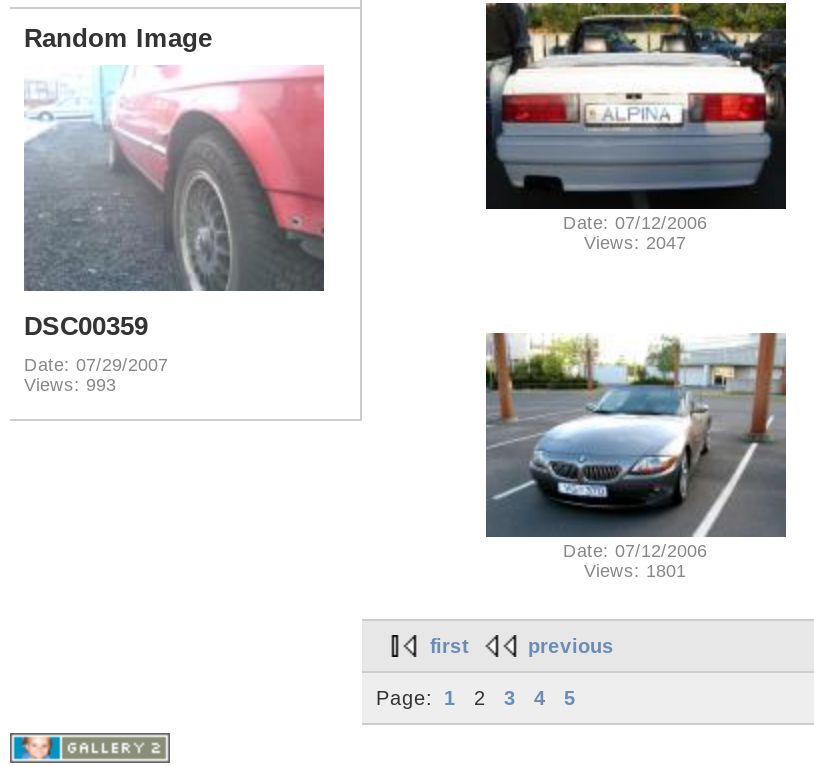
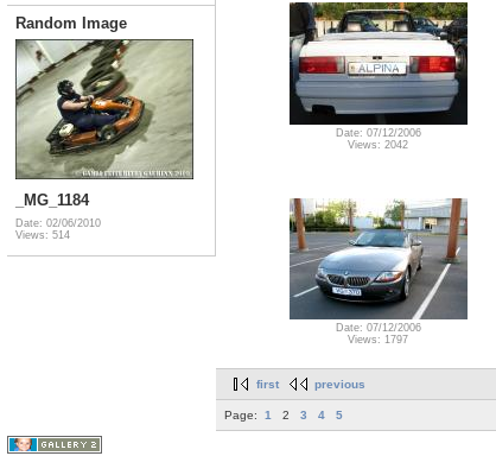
[24,65,326,340] [image] | DSC00359 -> [14,38,195,209] [image] | _MG_1184
[584,233,686,253] Views: 2047 -> [348,139,408,151] Views: 2042
[24,355,168,395] Date: 07/29/2007 | Views: 993 -> [15,217,101,241] Date: 02/06/2010 | Views: 514
[584,561,686,581] Views: 1801 -> [348,334,408,346] Views: 1797

